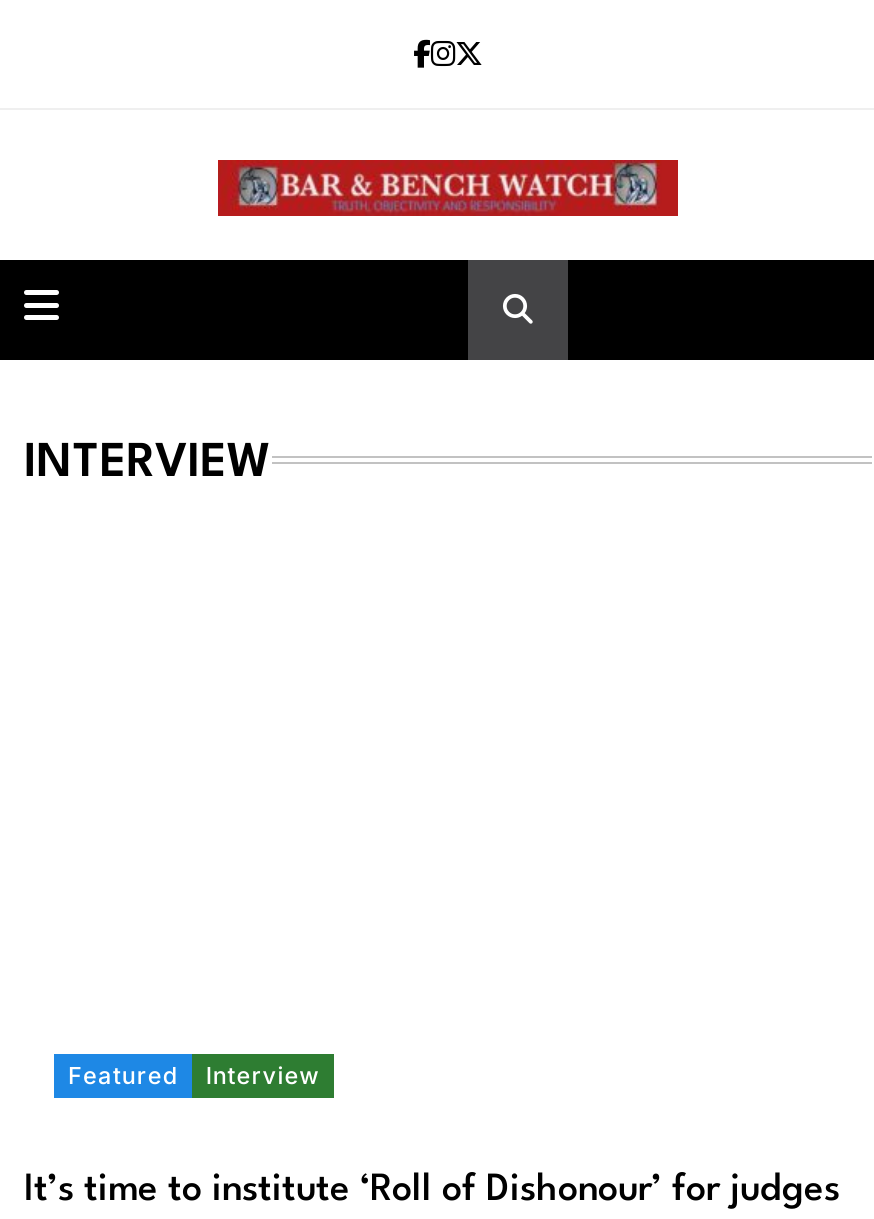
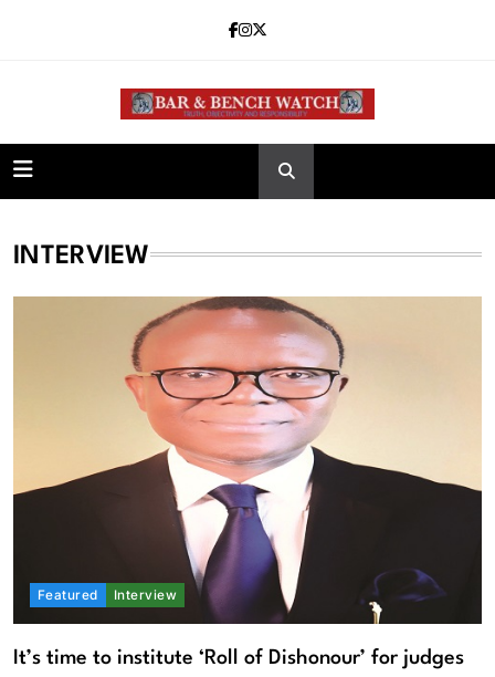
none -> [12,295,483,625] [image]

